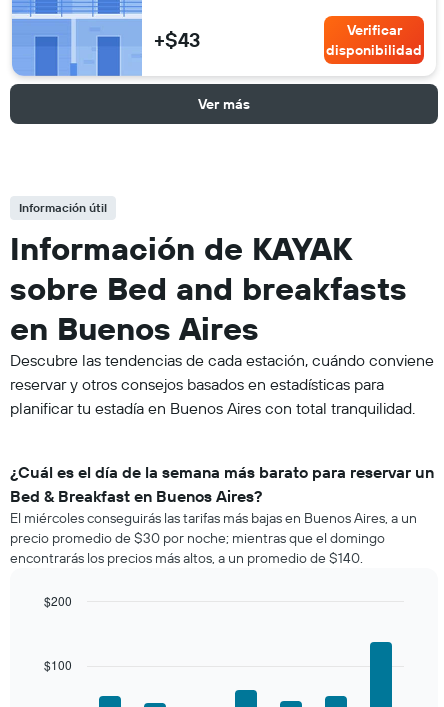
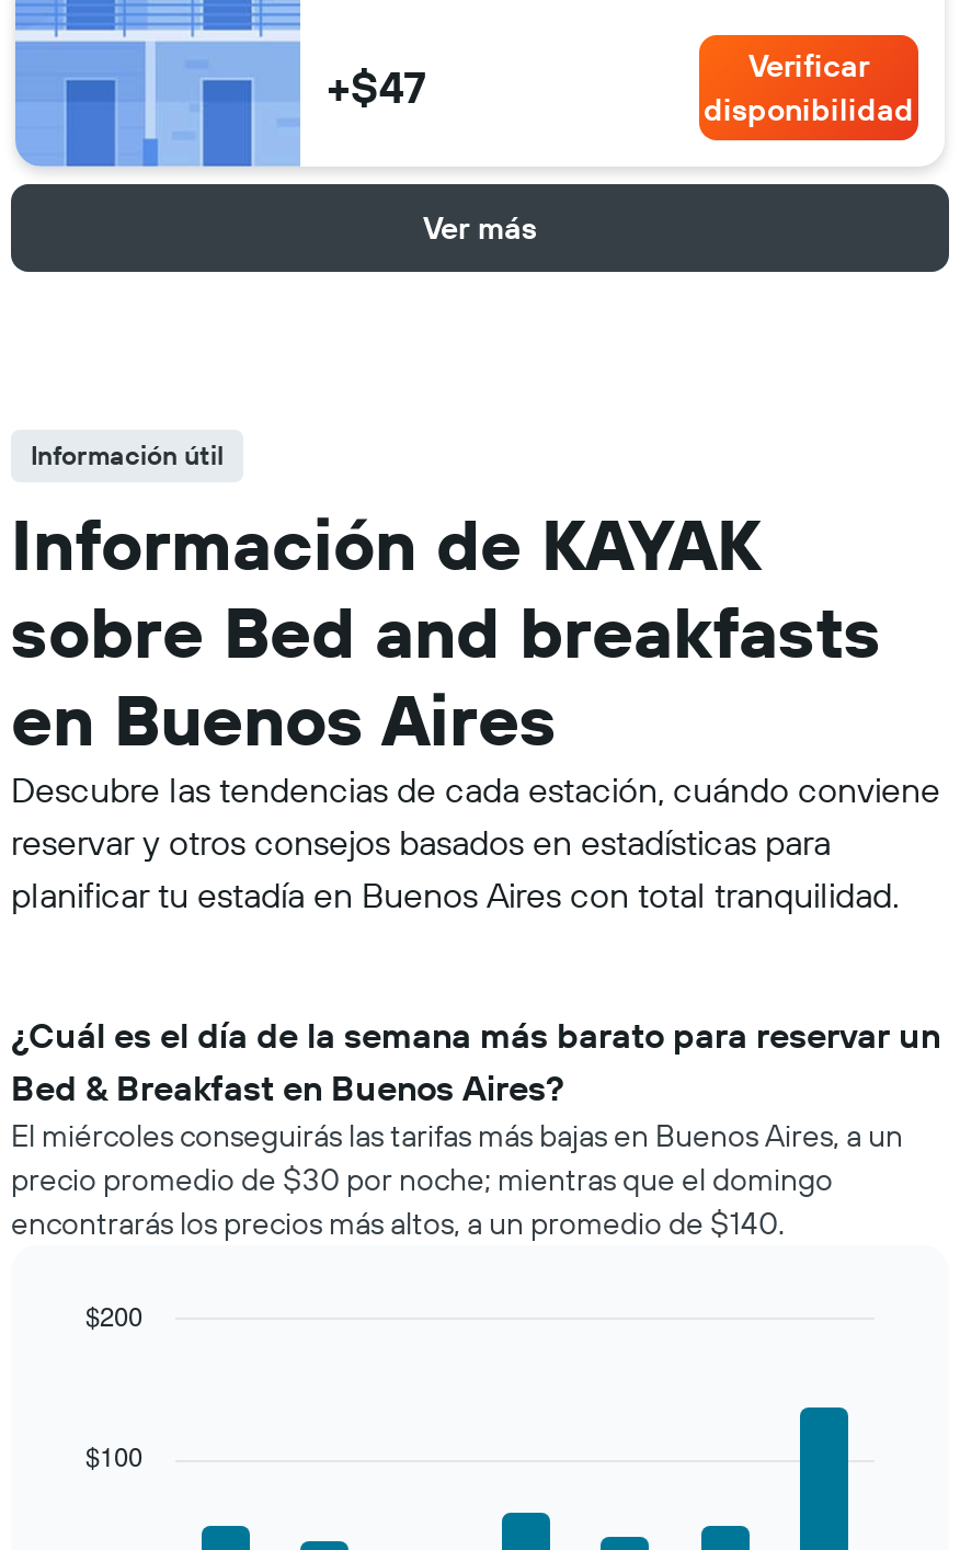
[154,27,201,52] +$43 -> [327,59,427,114] +$47

